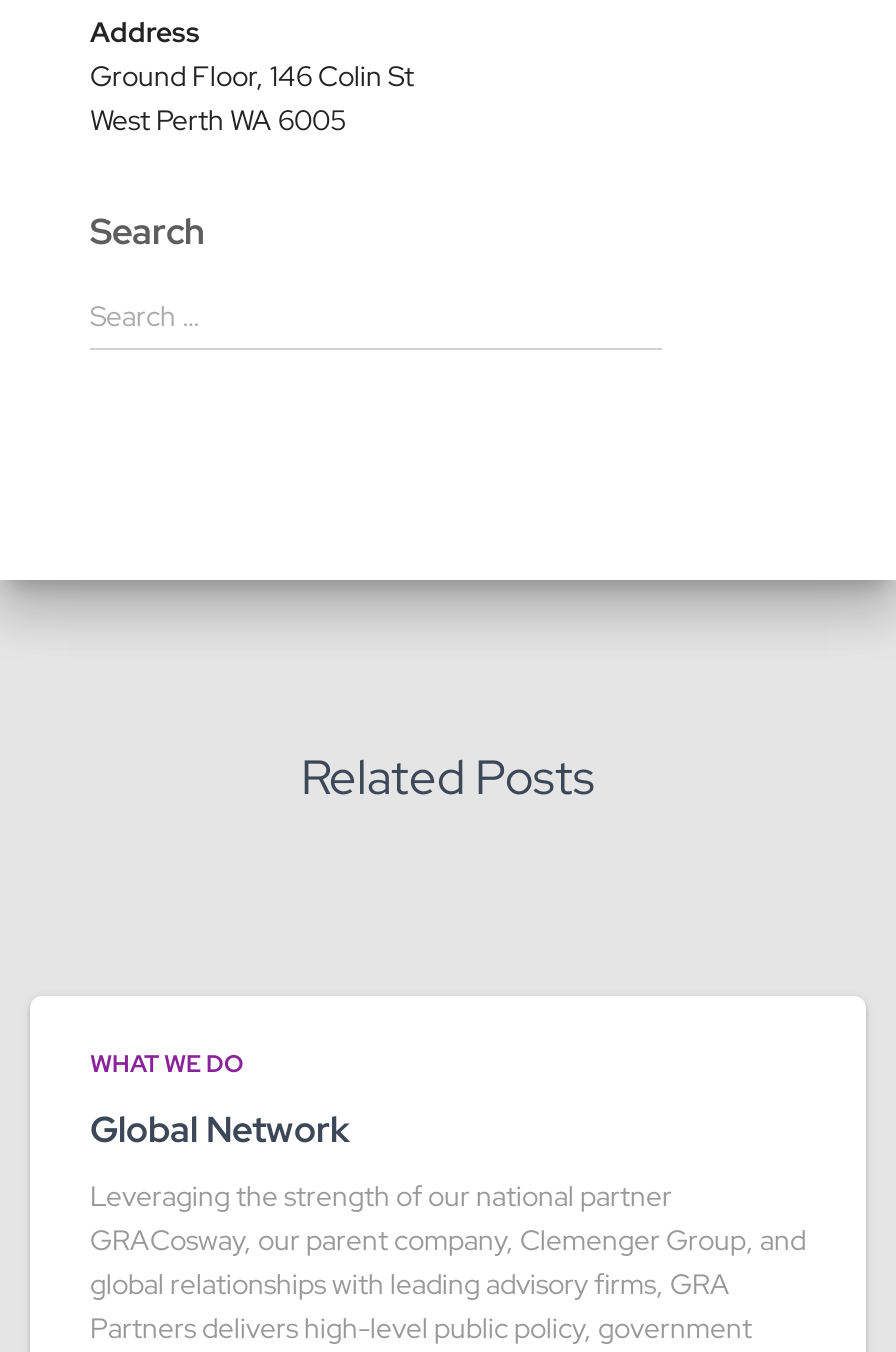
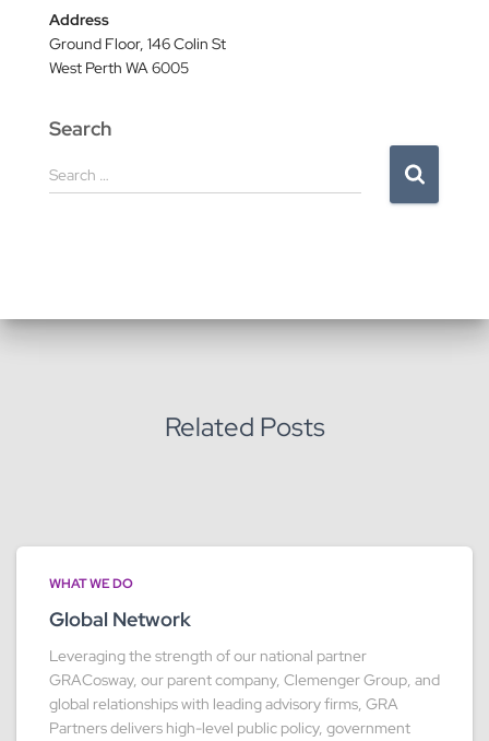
none -> [387,144,441,207] [image]

